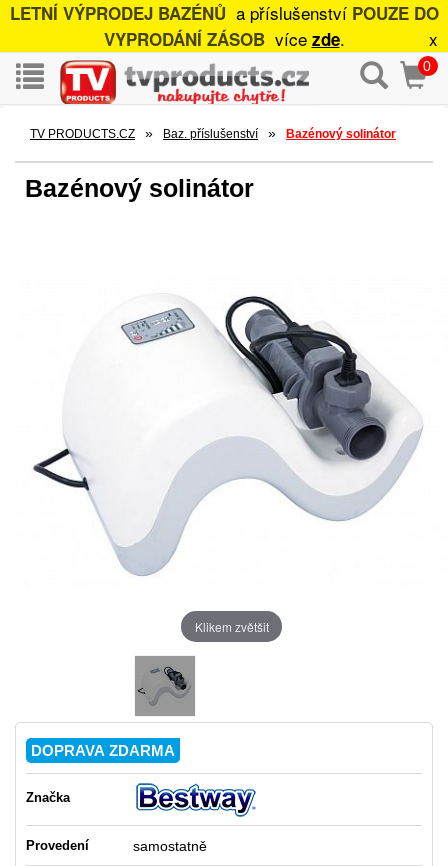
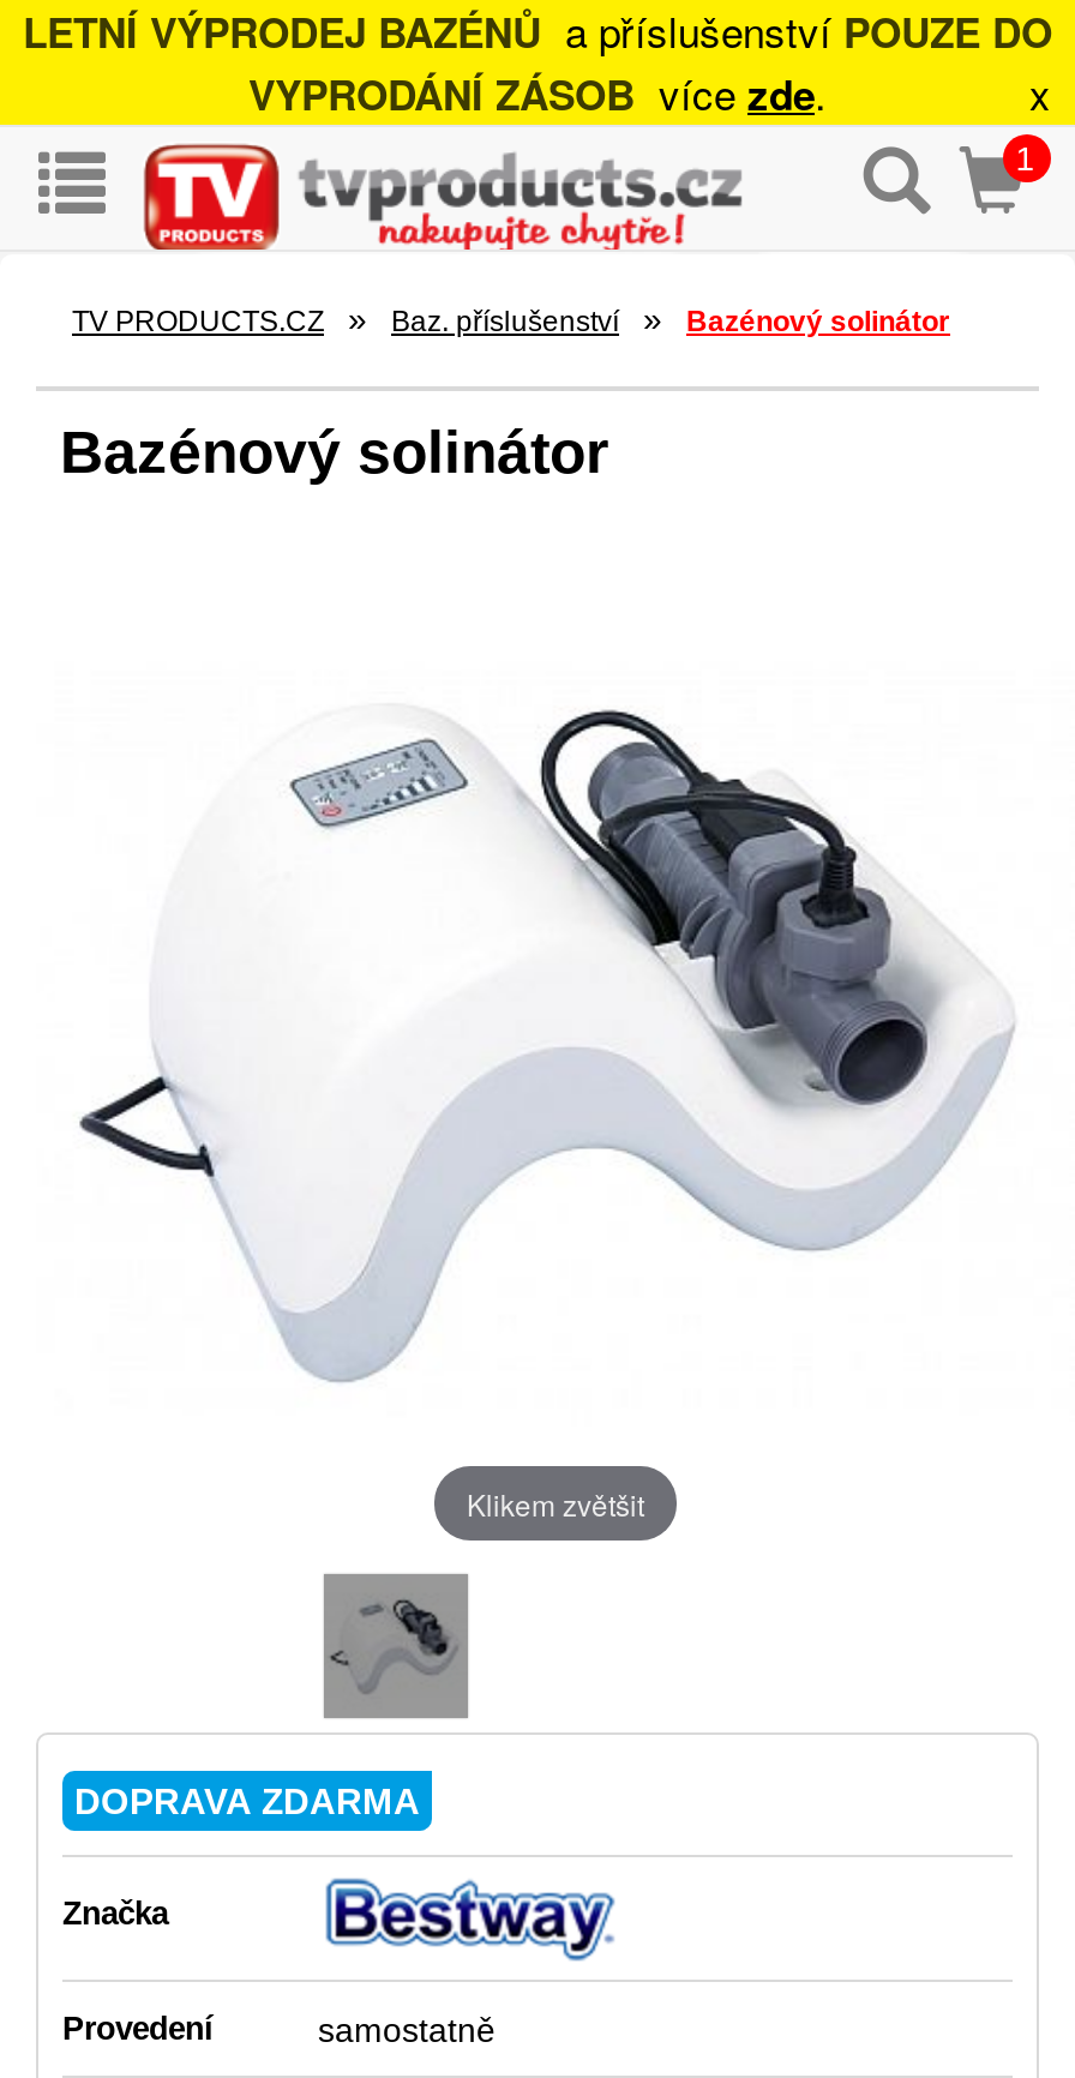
[423,58,431,74] 0 -> [1015,139,1035,178] 1

